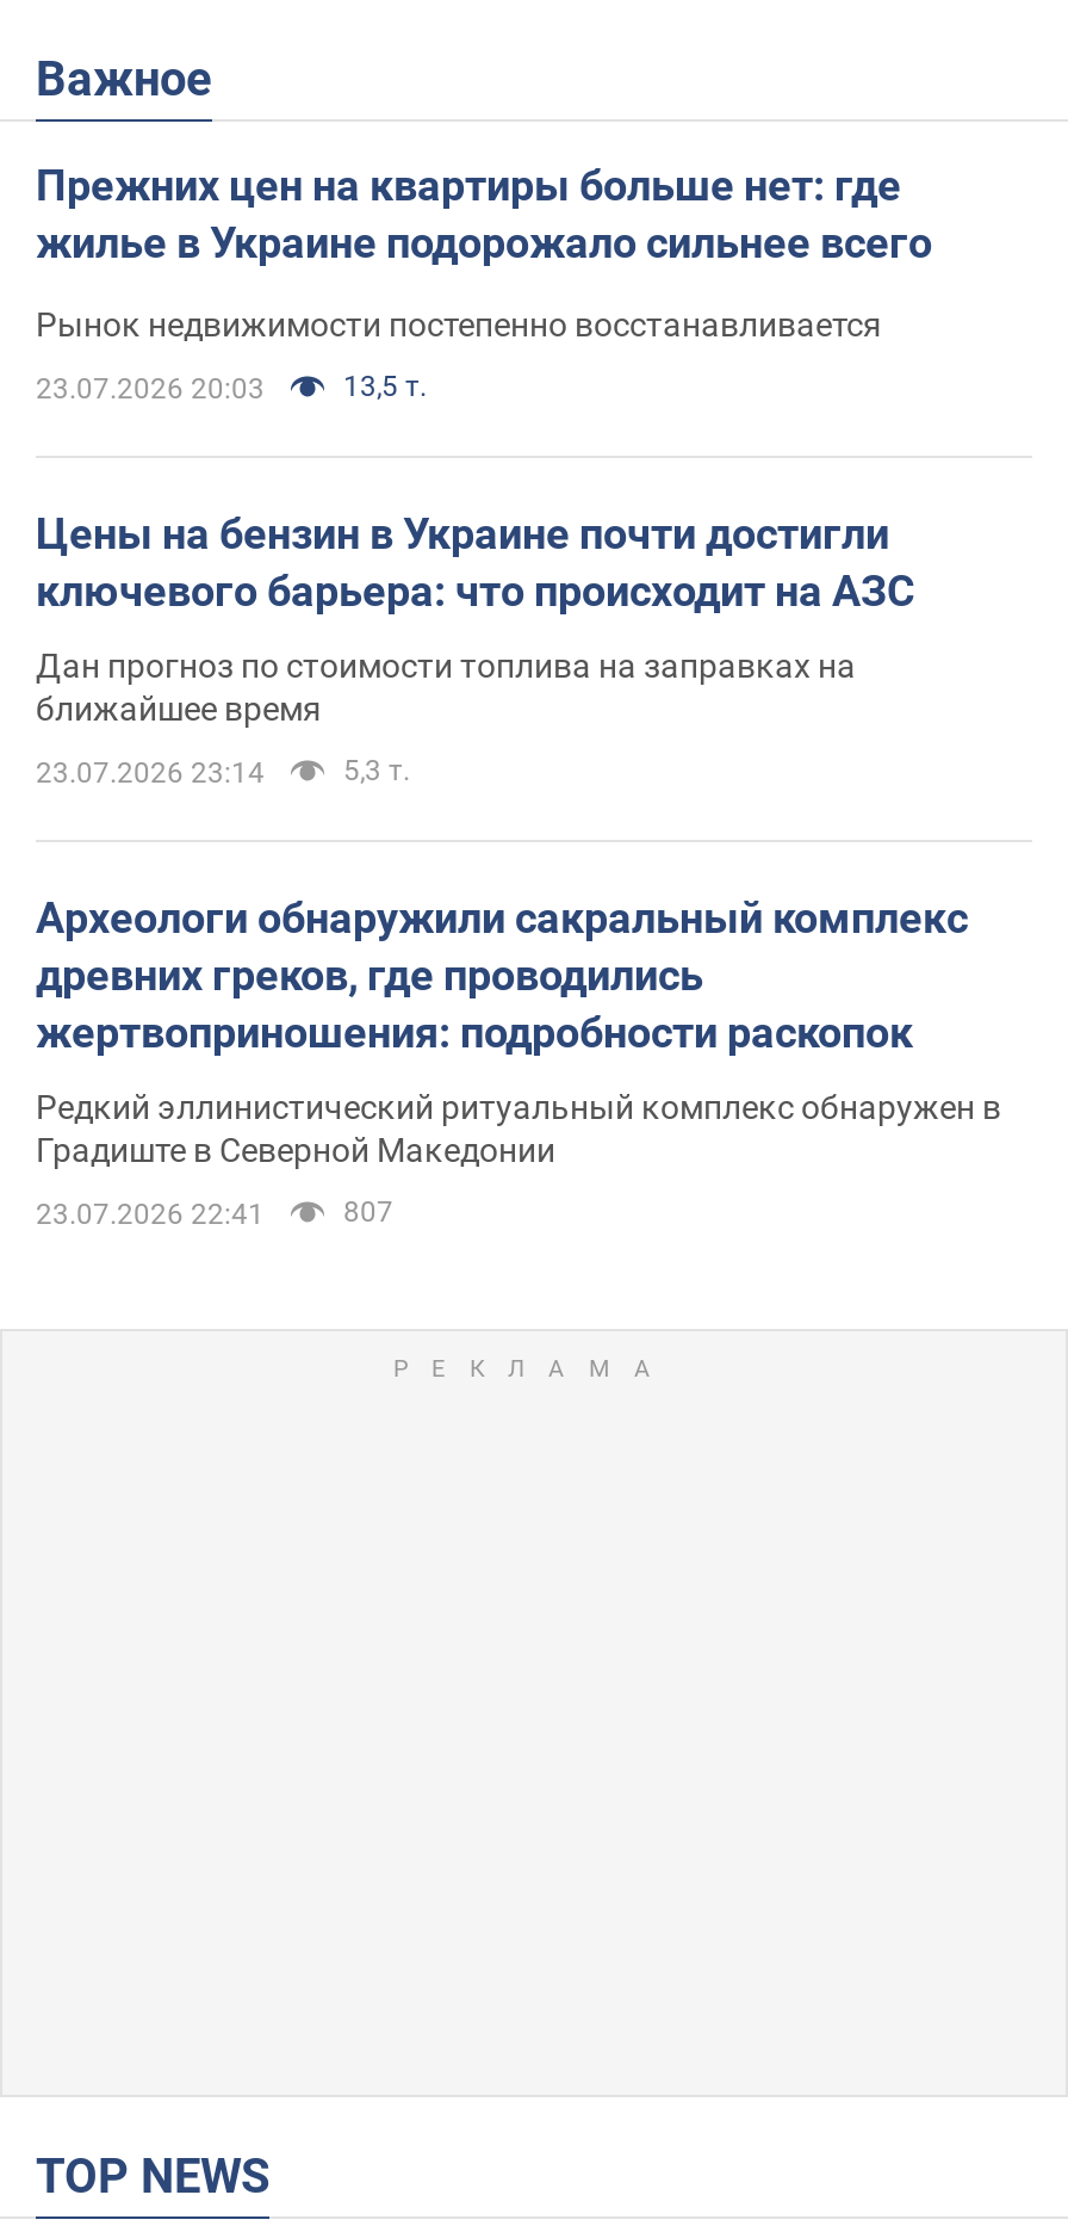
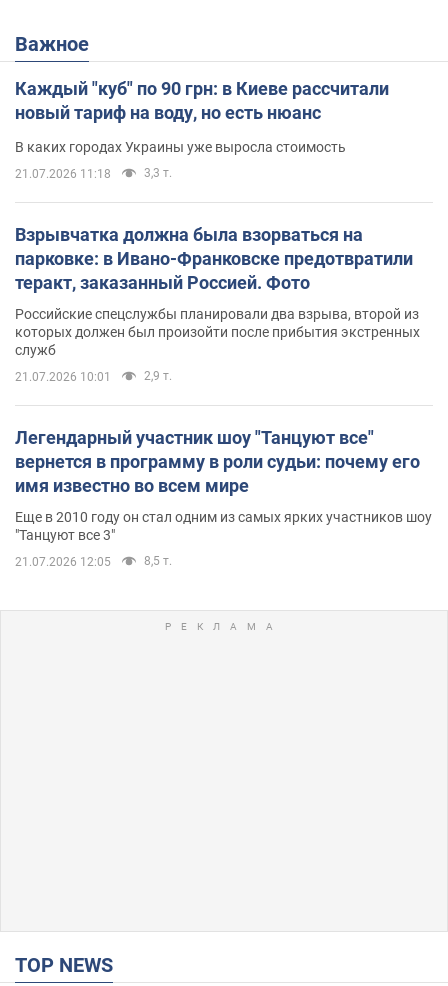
[36,159,932,267] Прежних цен на квартиры больше нет: где | жилье в Украине подорожало сильнее всего -> [15,78,389,123] Каждый "куб" по 90 грн: в Киеве рассчитали | новый тариф на воду, но есть нюанс
[36,305,882,343] Рынок недвижимости постепенно восстанавливается -> [15,139,346,155] В каких городах Украины уже выросла стоимость
[36,369,427,405] 23.07.2026 20:03 | 13,5 т. -> [15,166,172,181] 21.07.2026 11:18 | 3,3 т.
[36,507,915,615] Цены на бензин в Украине почти достигли | ключевого барьера: что происходит на АЗС -> [15,224,413,293] Взрывчатка должна была взорваться на | парковке: в Ивано-Франковске предотвратили | теракт, заказанный Россией. Фото
[36,646,856,727] Дан прогноз по стоимости топлива на заправках на | ближайшее время -> [15,306,420,358] Российские спецслужбы планировали два взрыва, второй из | которых должен был произойти после прибытия экстренных | служб
[36,753,410,789] 23.07.2026 23:14 | 5,3 т. -> [15,369,172,384] 21.07.2026 10:01 | 2,9 т.
[36,892,968,1056] Археологи обнаружили сакральный комплекс | древних греков, где проводились | жертвоприношения: подробности раскопок -> [15,427,420,496] Легендарный участник шоу "Танцуют все" | вернется в программу в роли судьи: почему его | имя известно во всем мире
[36,1087,1001,1168] Редкий эллинистический ритуальный комплекс обнаружен в | Градиште в Северной Македонии -> [15,509,432,543] Еще в 2010 году он стал одним из самых ярких участников шоу | "Танцуют все 3"
[36,1195,393,1230] 23.07.2026 22:41 | 807 -> [15,554,172,569] 21.07.2026 12:05 | 8,5 т.

